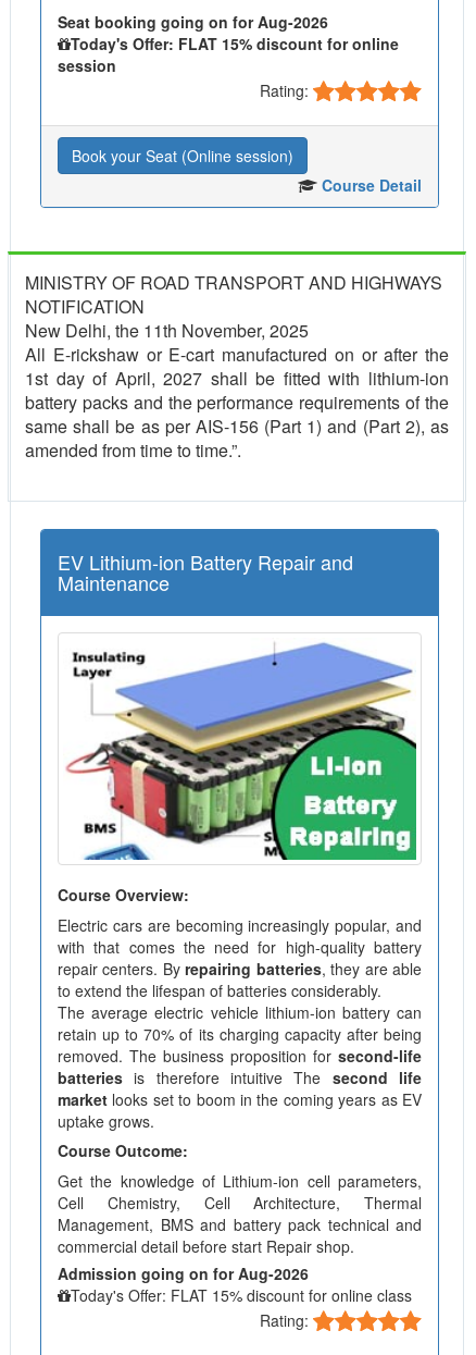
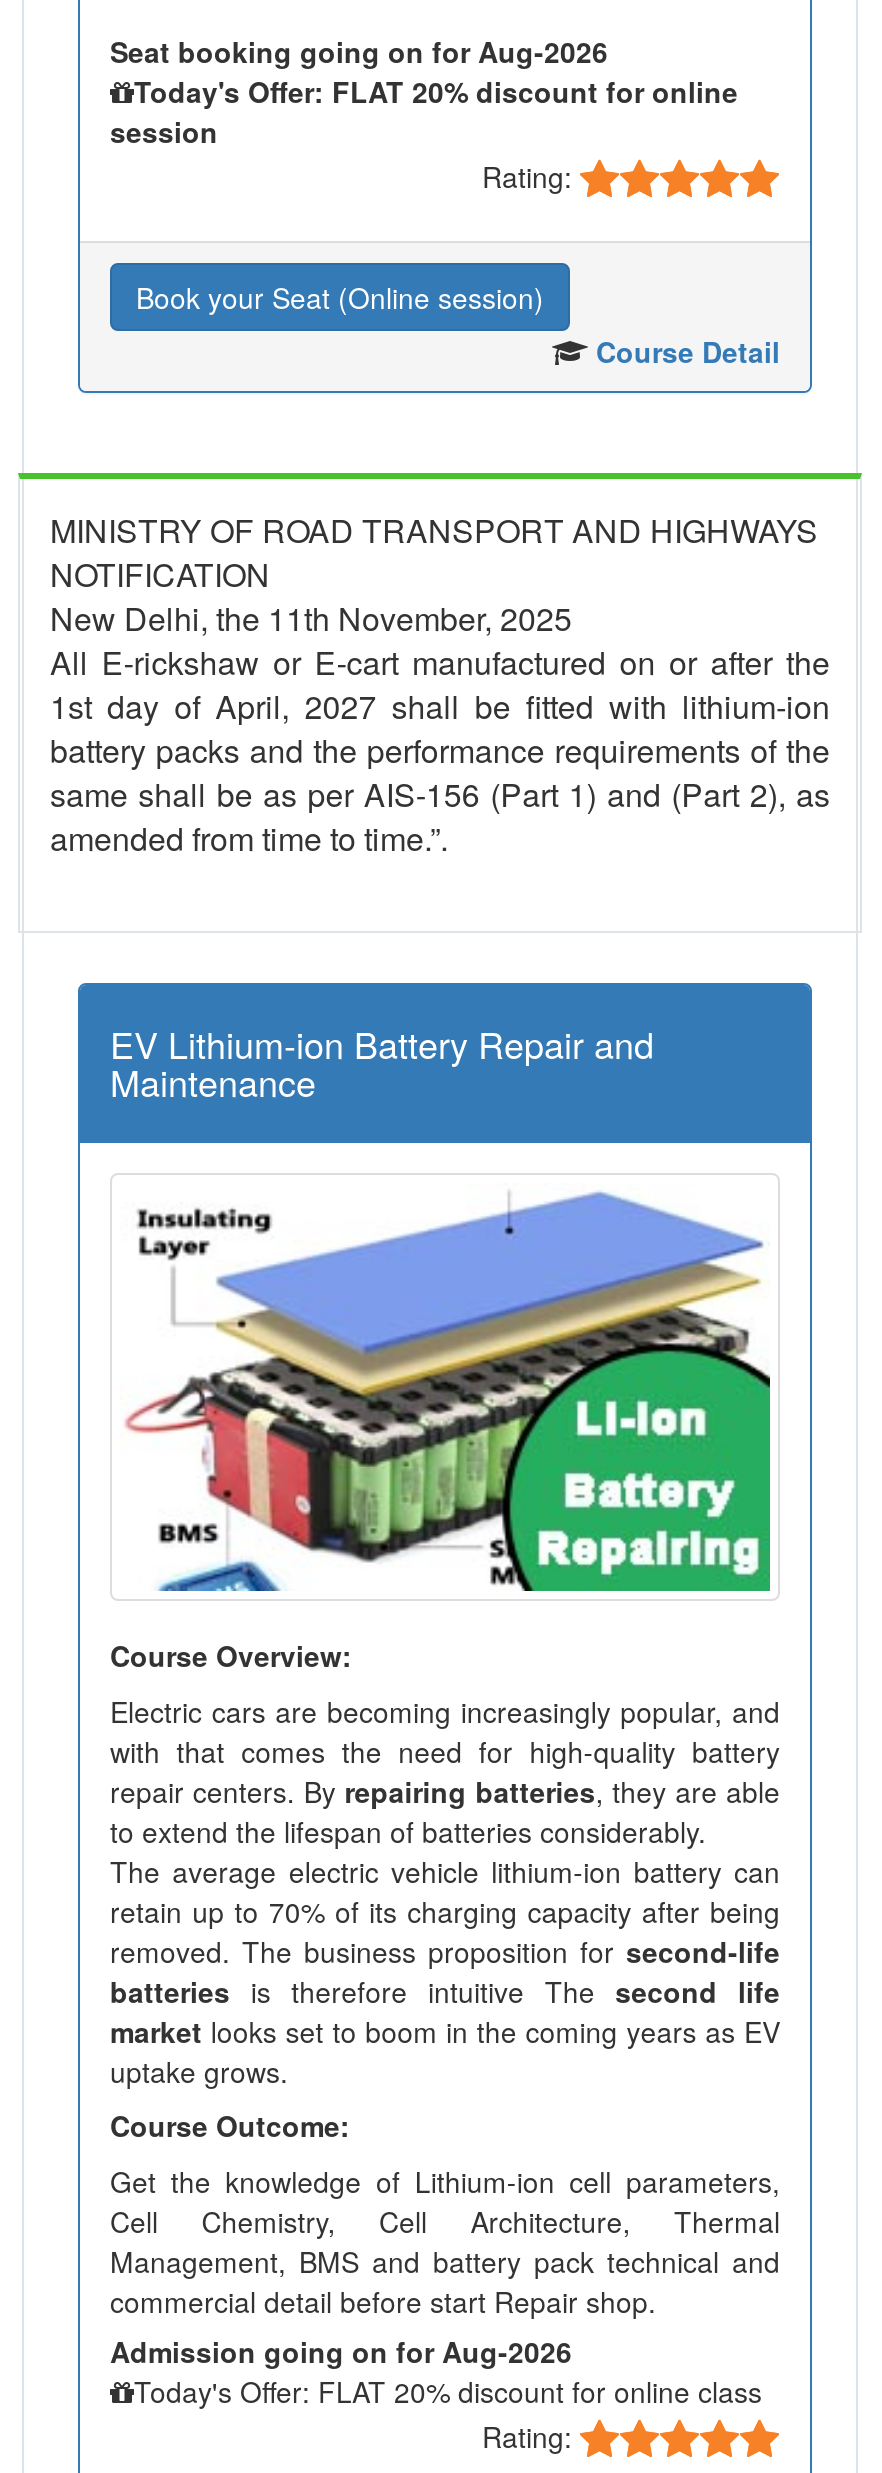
[71,32,399,54] Today's Offer: FLAT 15% discount for online -> [134,70,738,110] Today's Offer: FLAT 20% discount for online
[71,1284,412,1306] Today's Offer: FLAT 15% discount for online class -> [134,2371,762,2411] Today's Offer: FLAT 20% discount for online class

